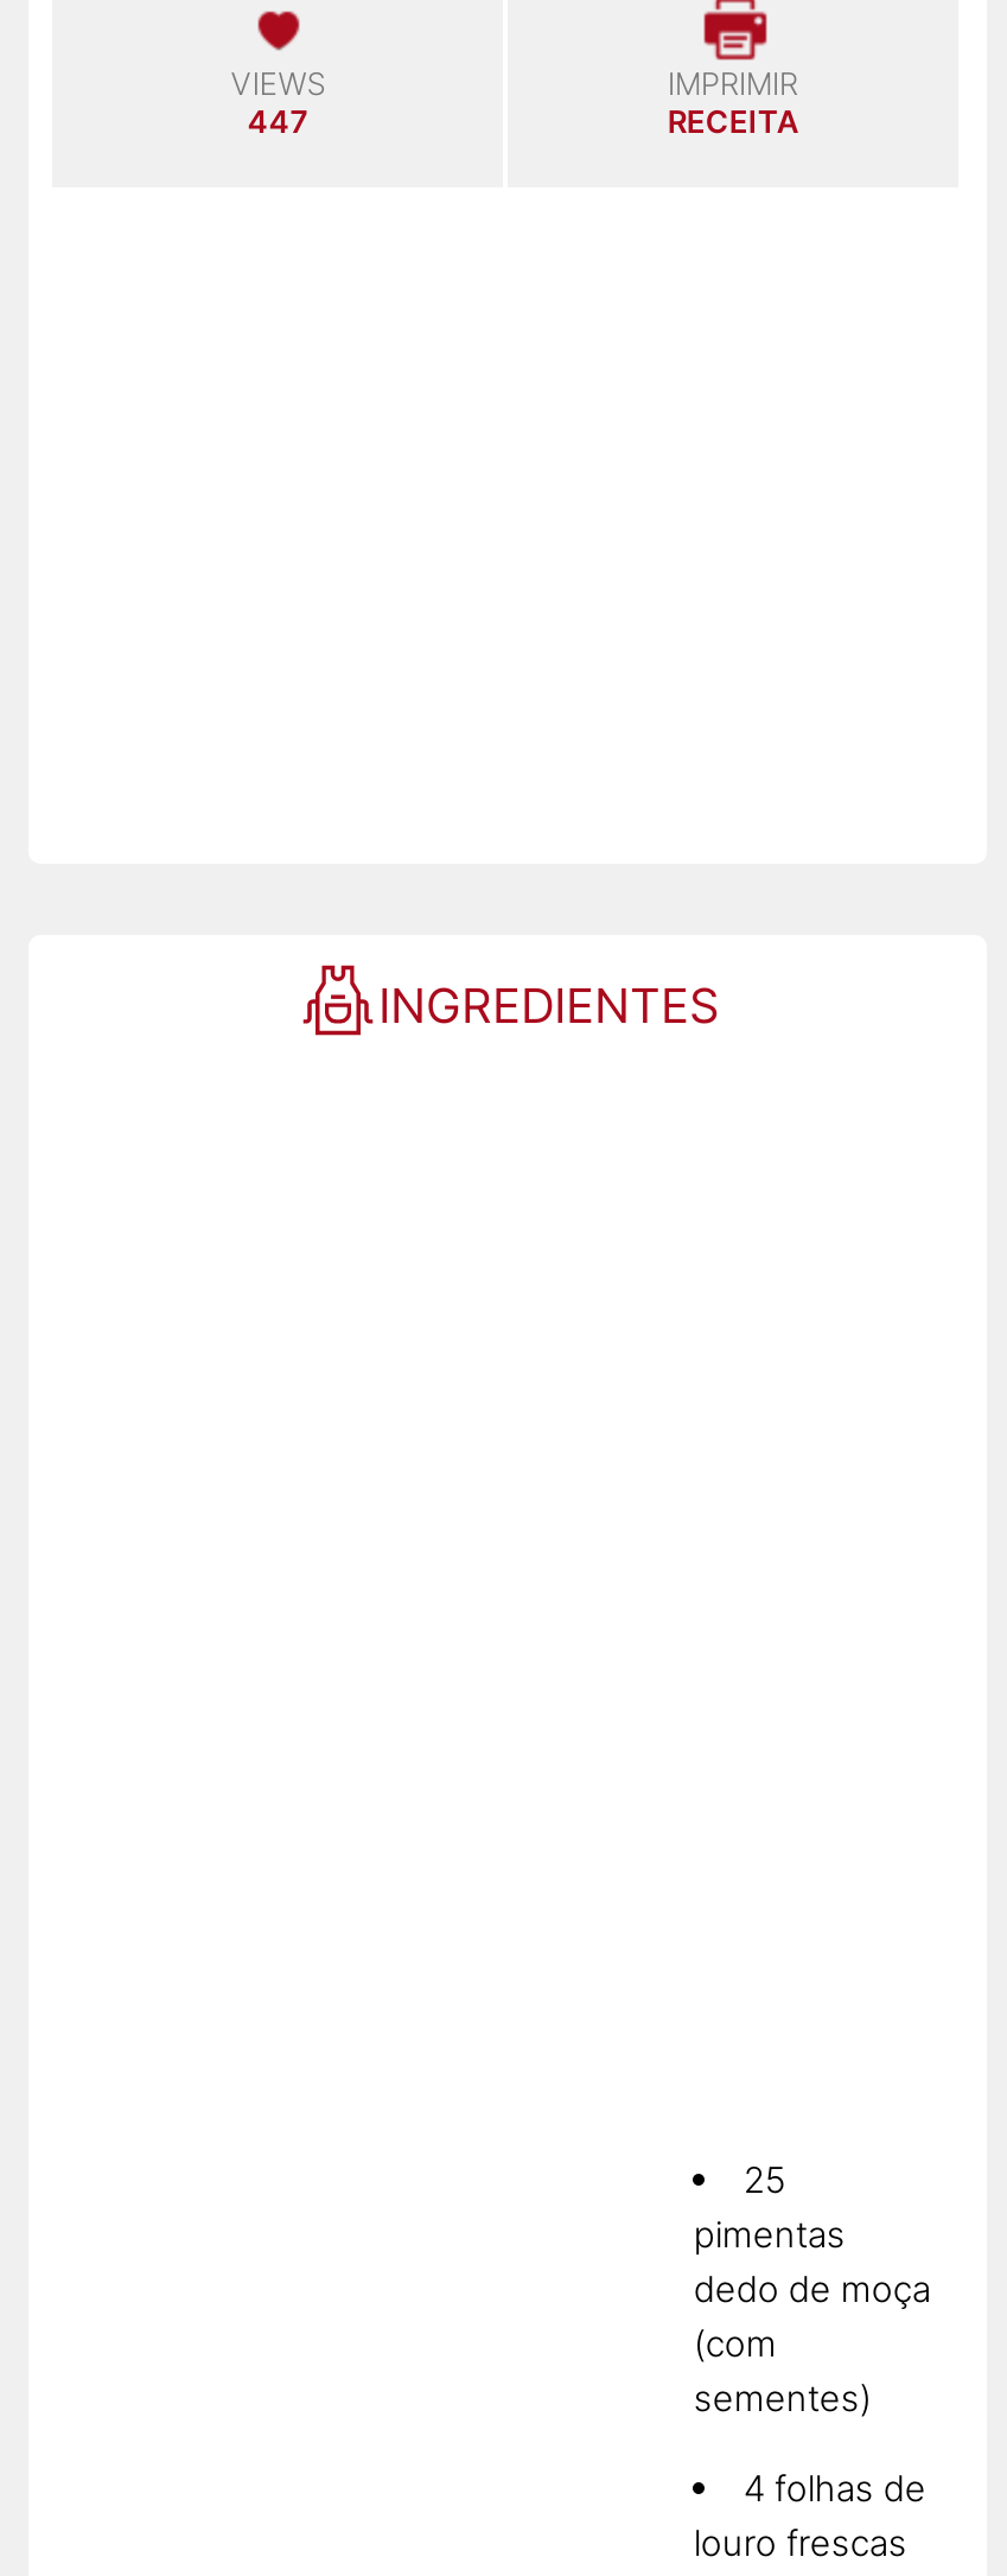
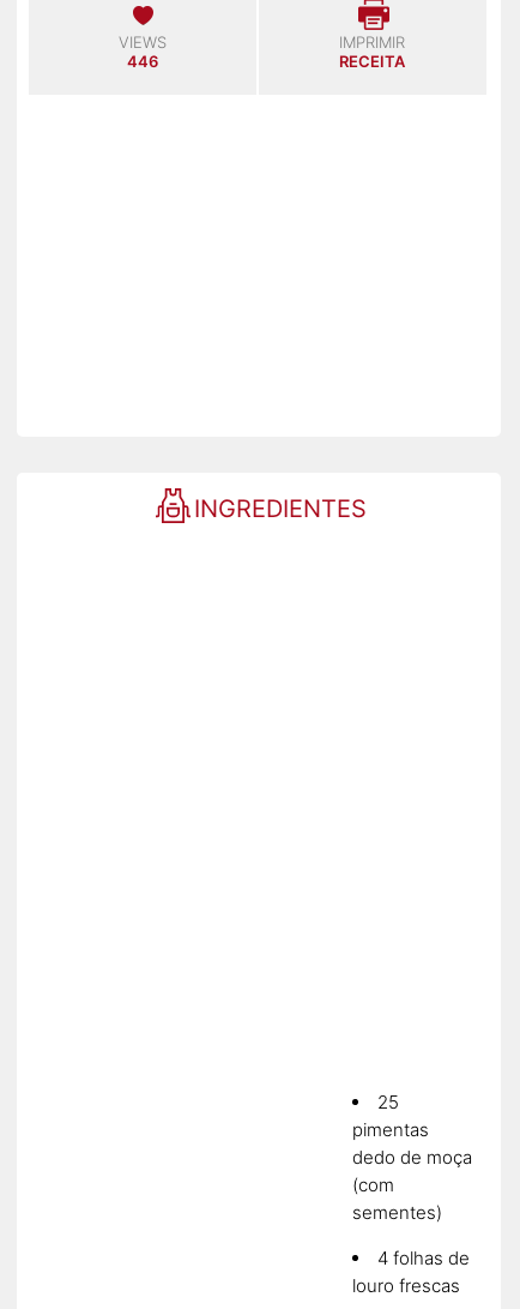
[247,103,309,141] 447 -> [127,52,158,71] 446

